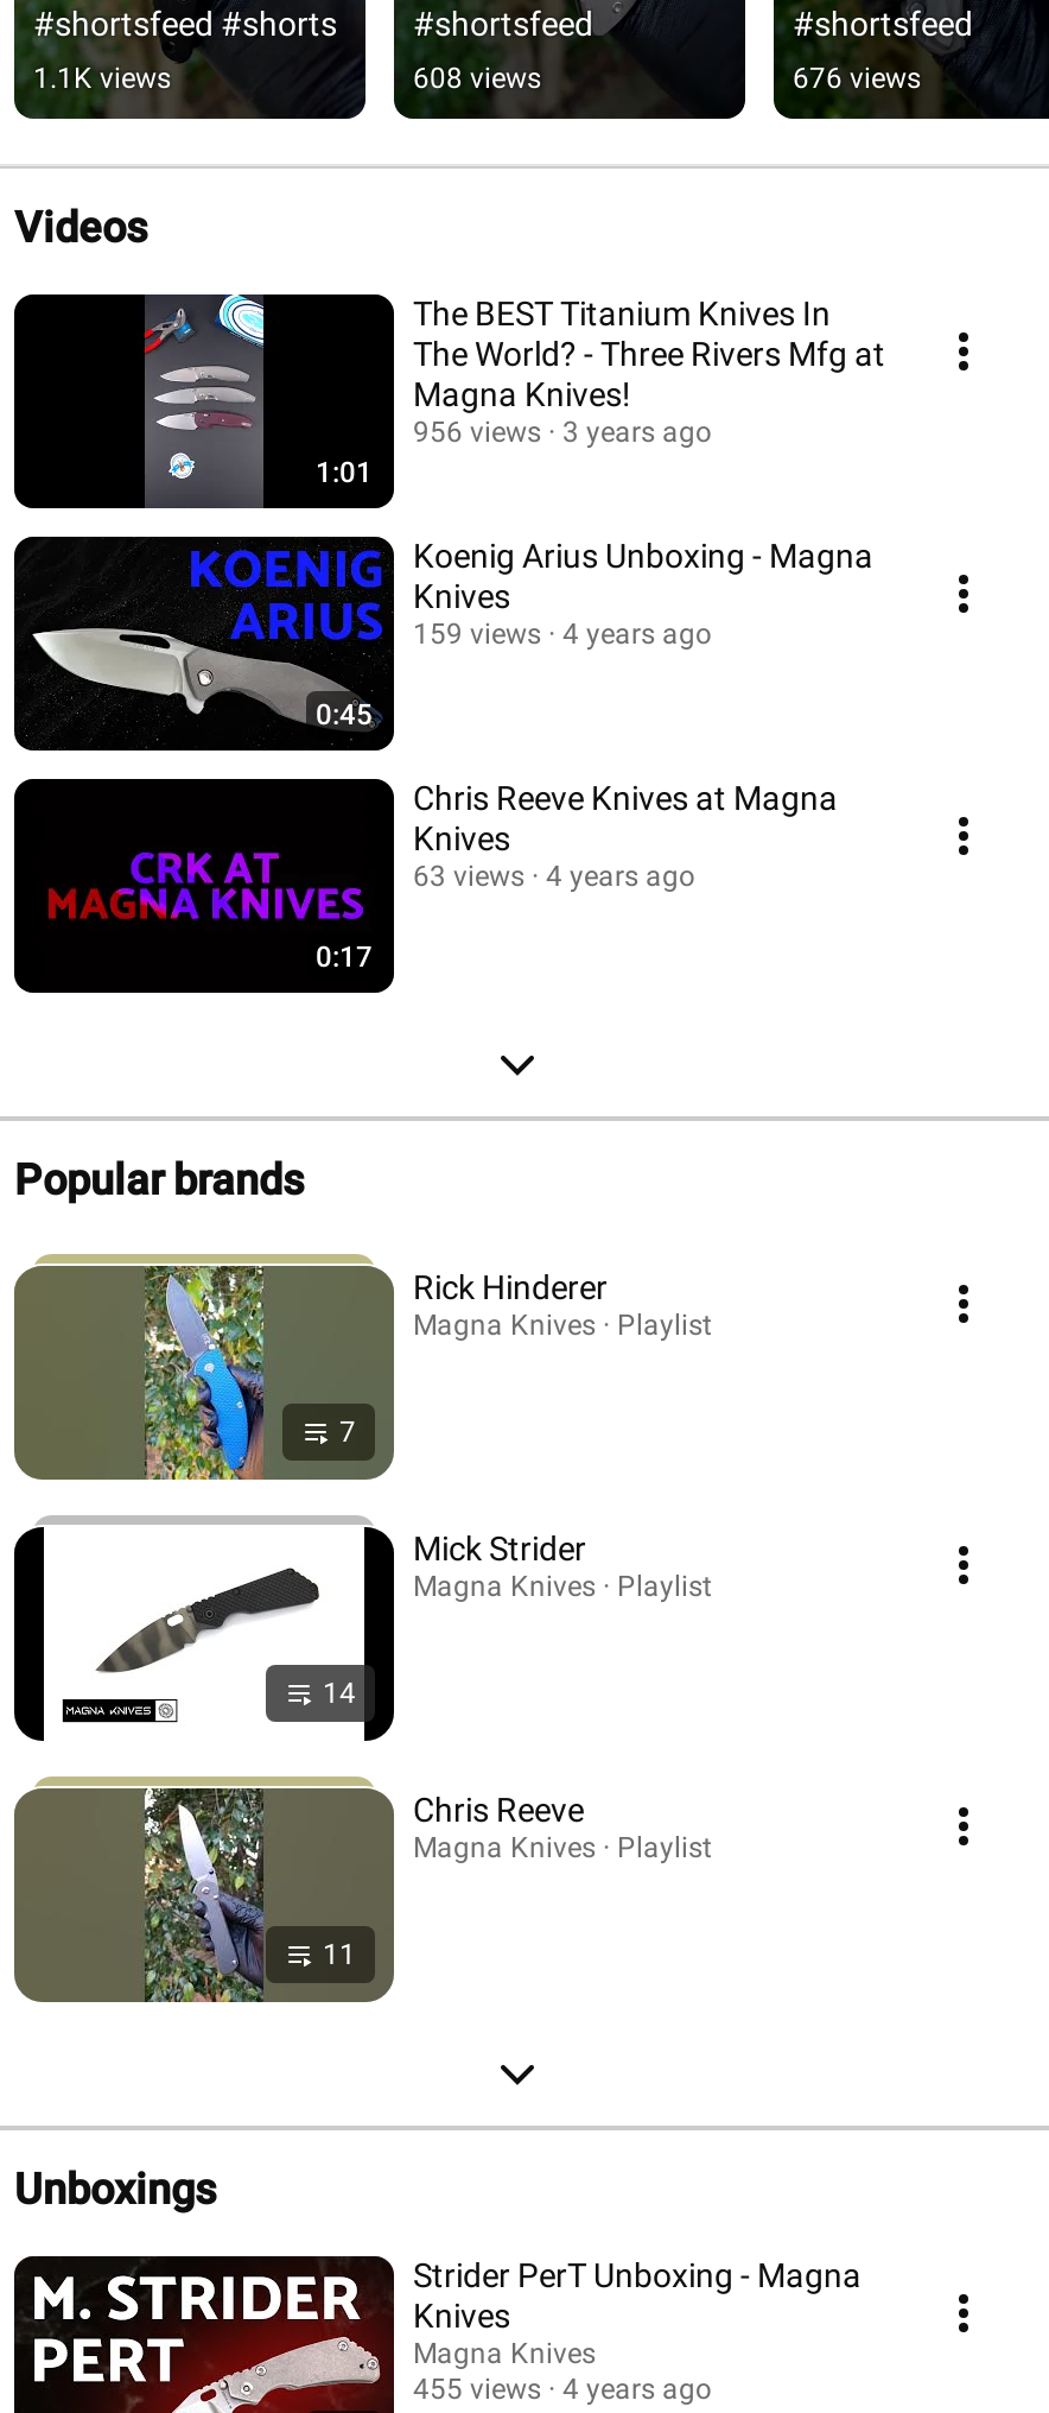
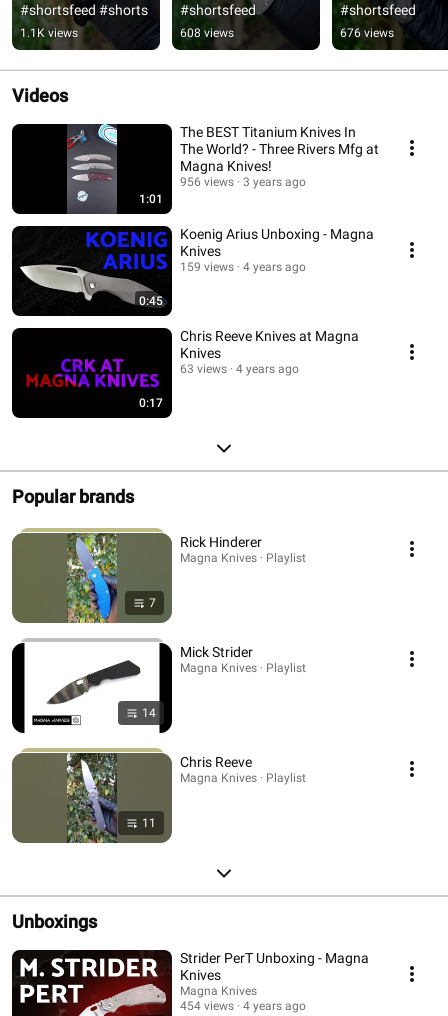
[413,2373,712,2406] 455 views 4 years ago -> [180,999,306,1013] 454 views 4 years ago

